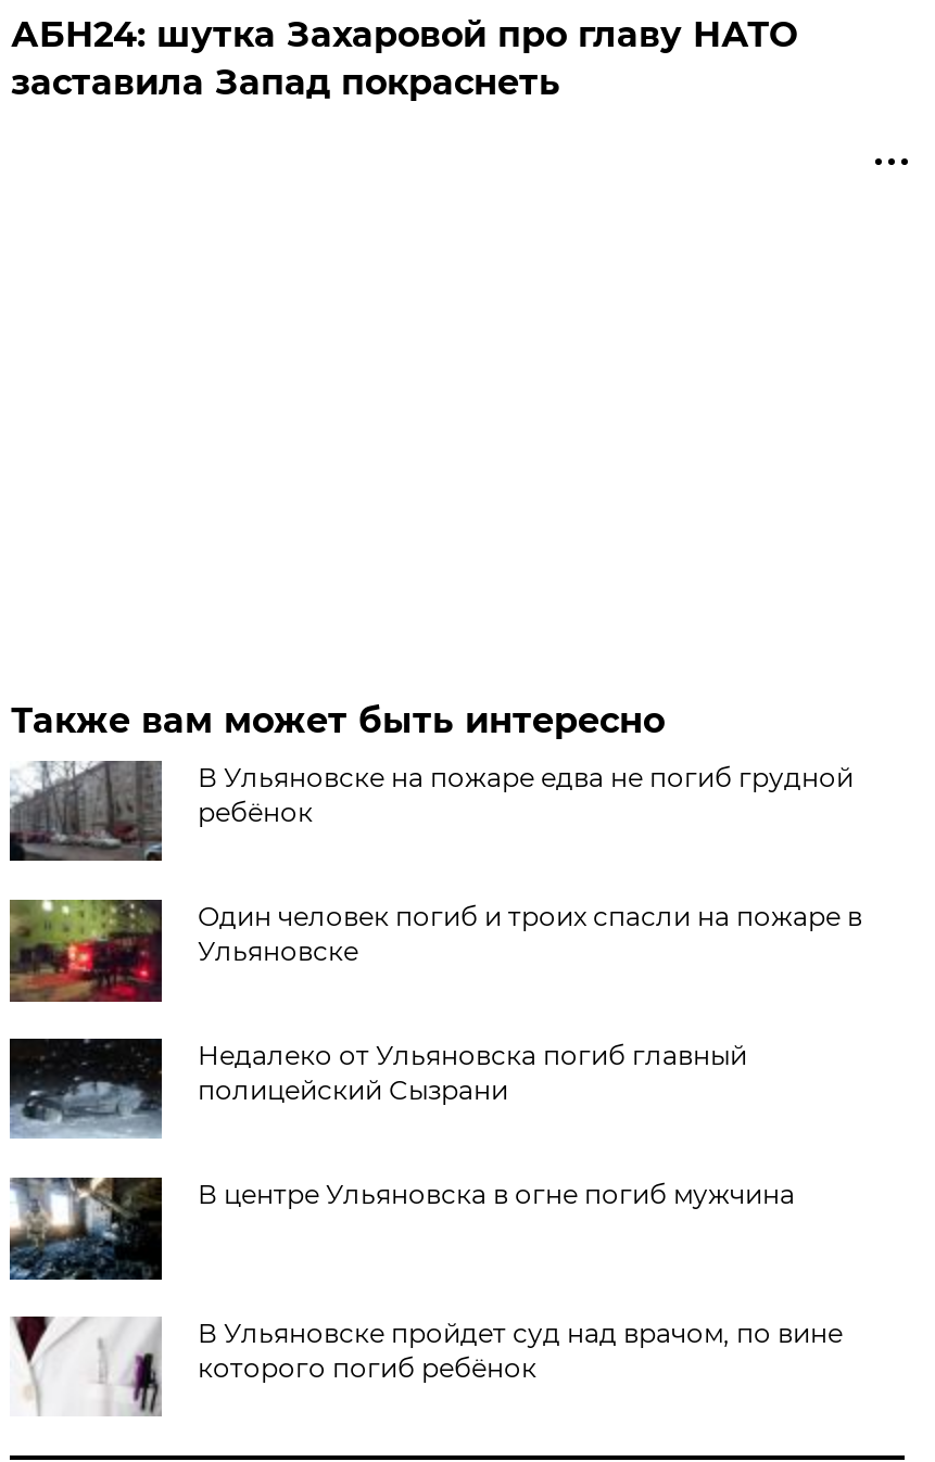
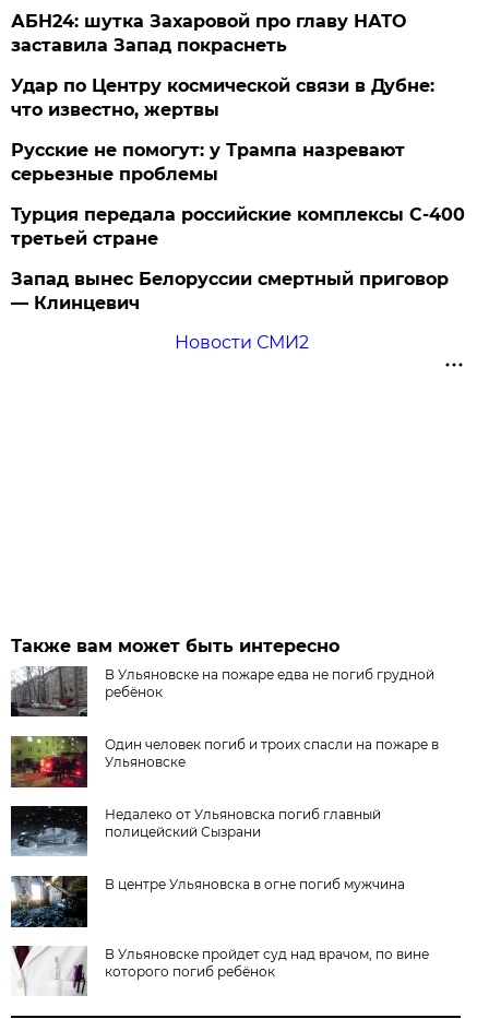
none -> [11,75,465,353] Удар по Центру космической связи в Дубне: | что известно, жертвы | Русские не помогут: у Трампа назревают | серьезные проблемы | Турция передала российские комплексы С-400 | третьей стране | Запад вынес Белоруссии смертный приговор | — Клинцевич | Новости СМИ2

